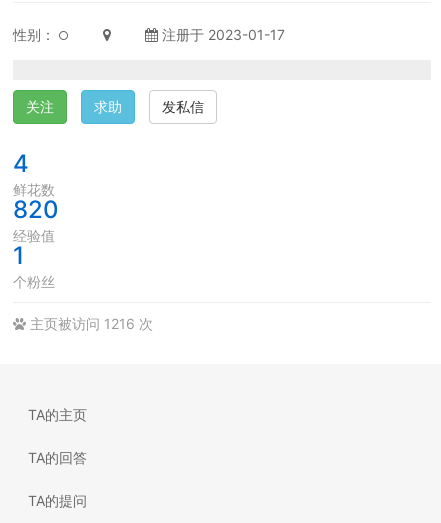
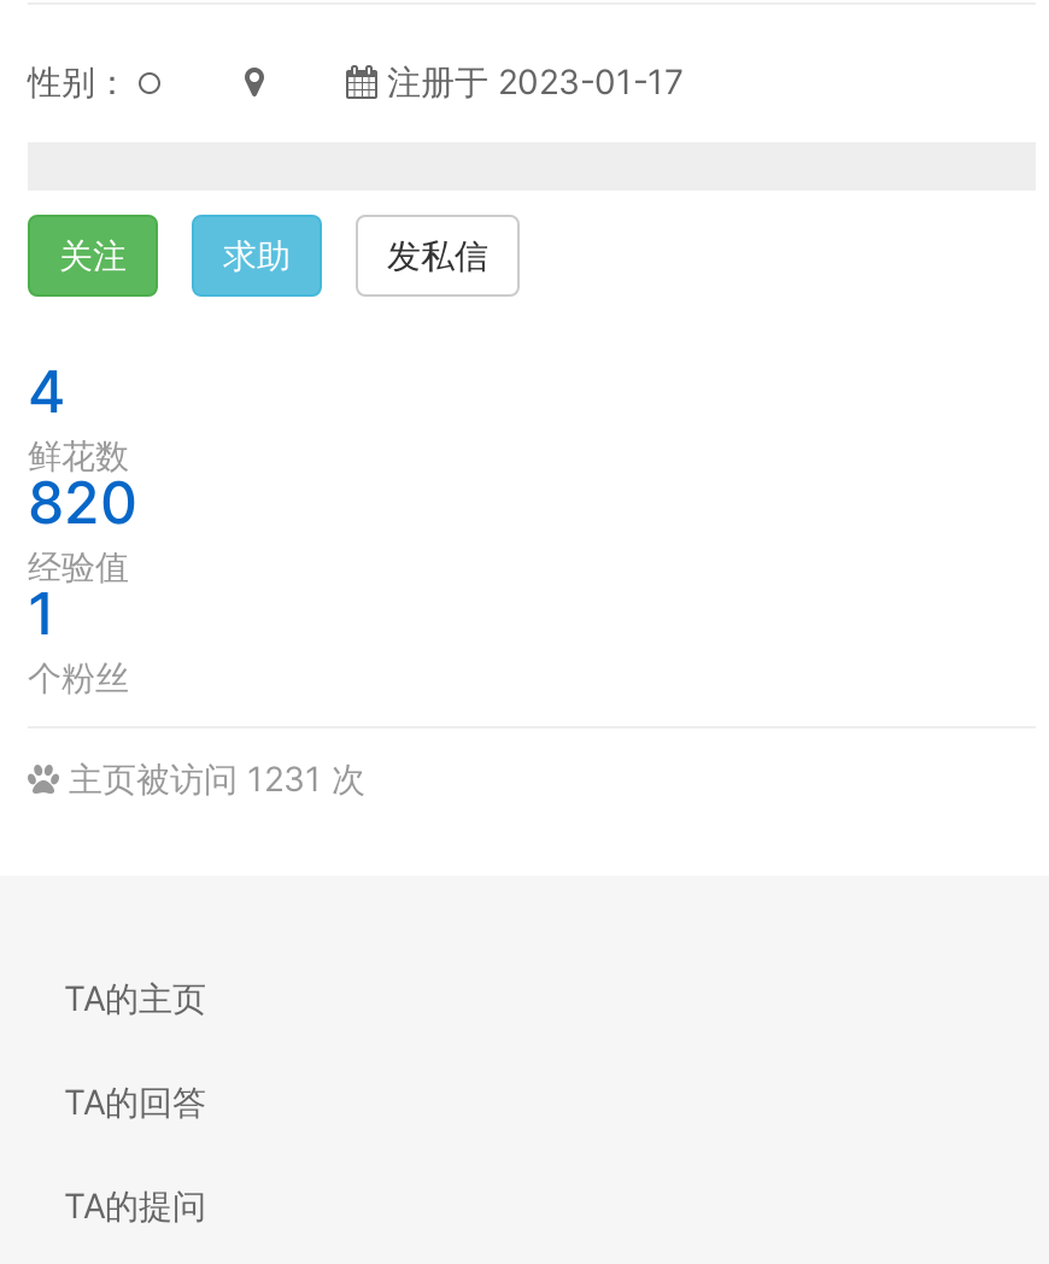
[26,315,153,332] 主页被访问 1216 次 -> [59,758,365,799] 主页被访问 1231 次

